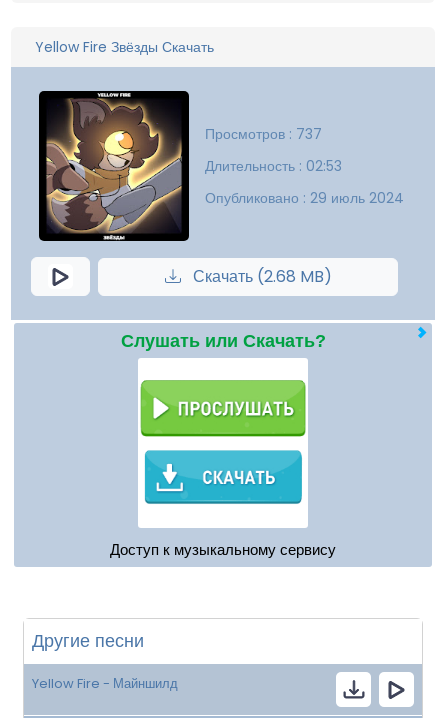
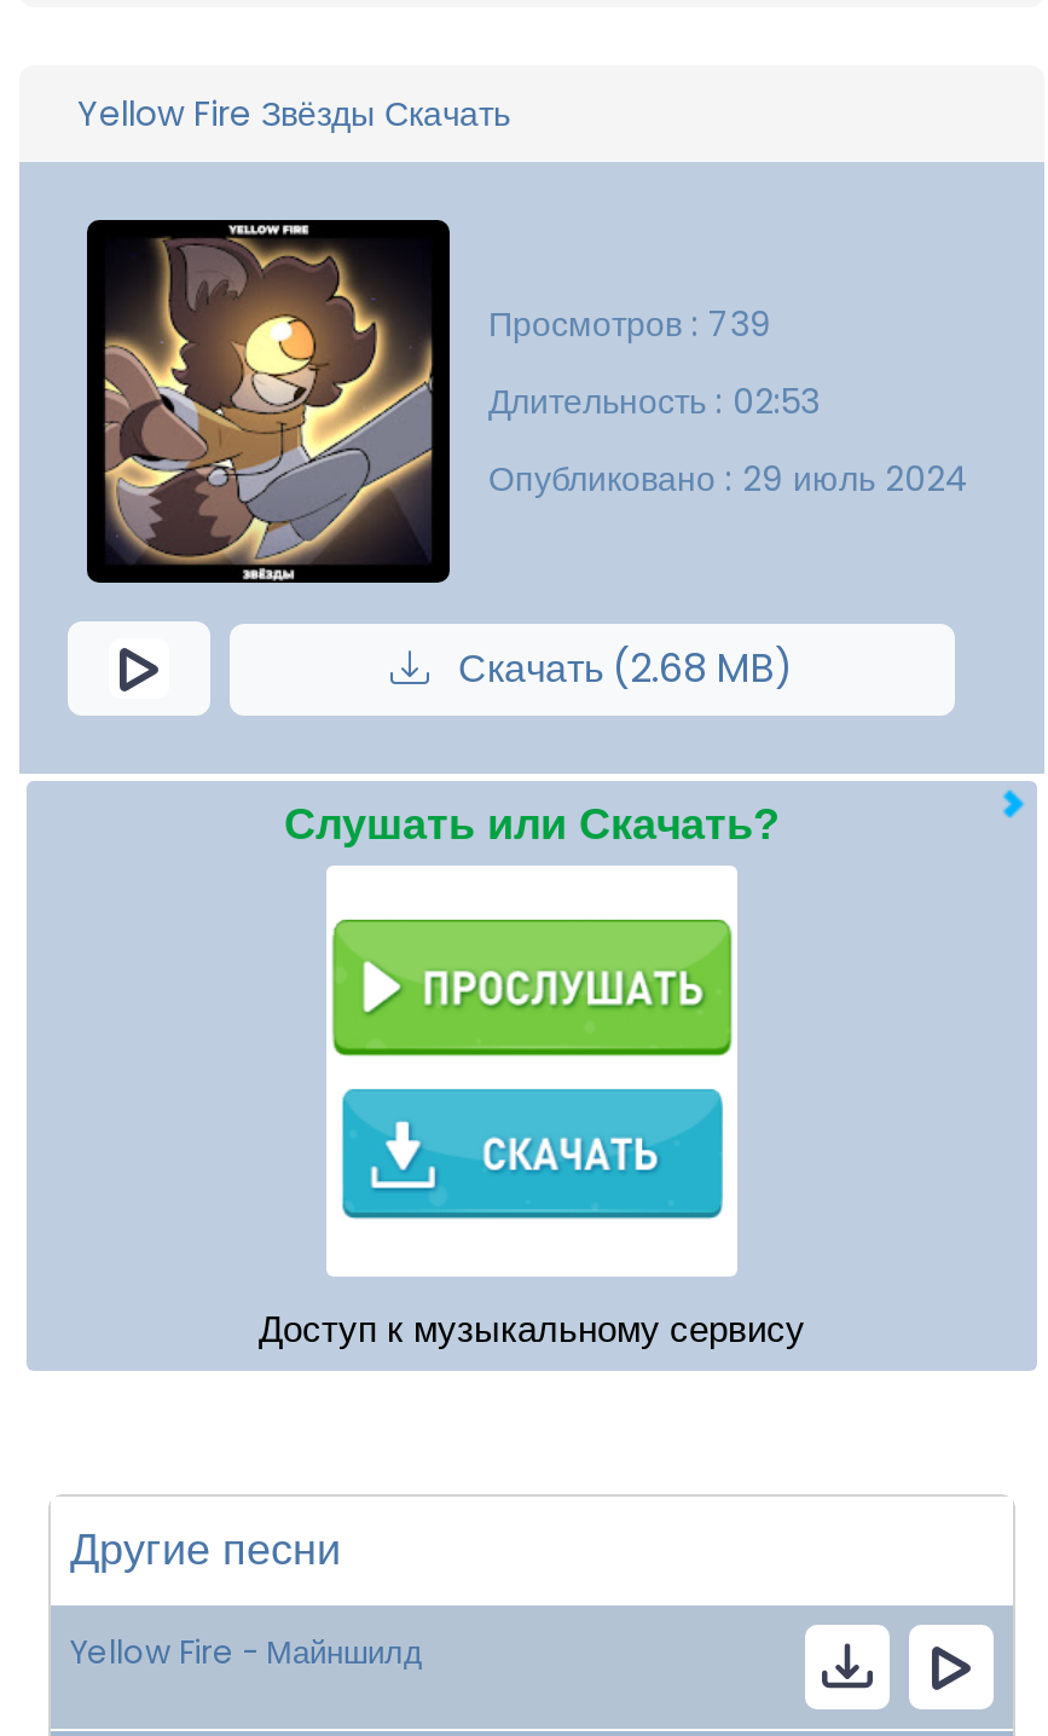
[205,124,322,144] Просмотров : 737 -> [488,300,771,348] Просмотров : 739

